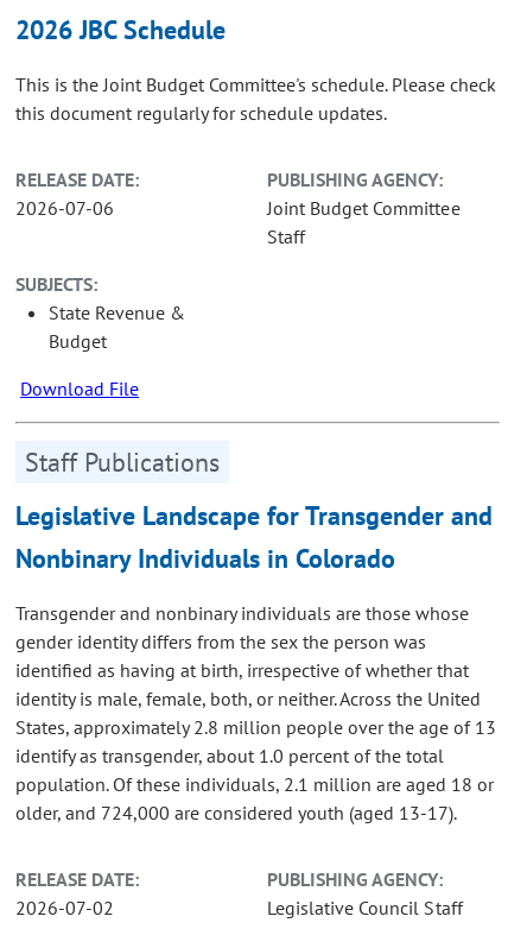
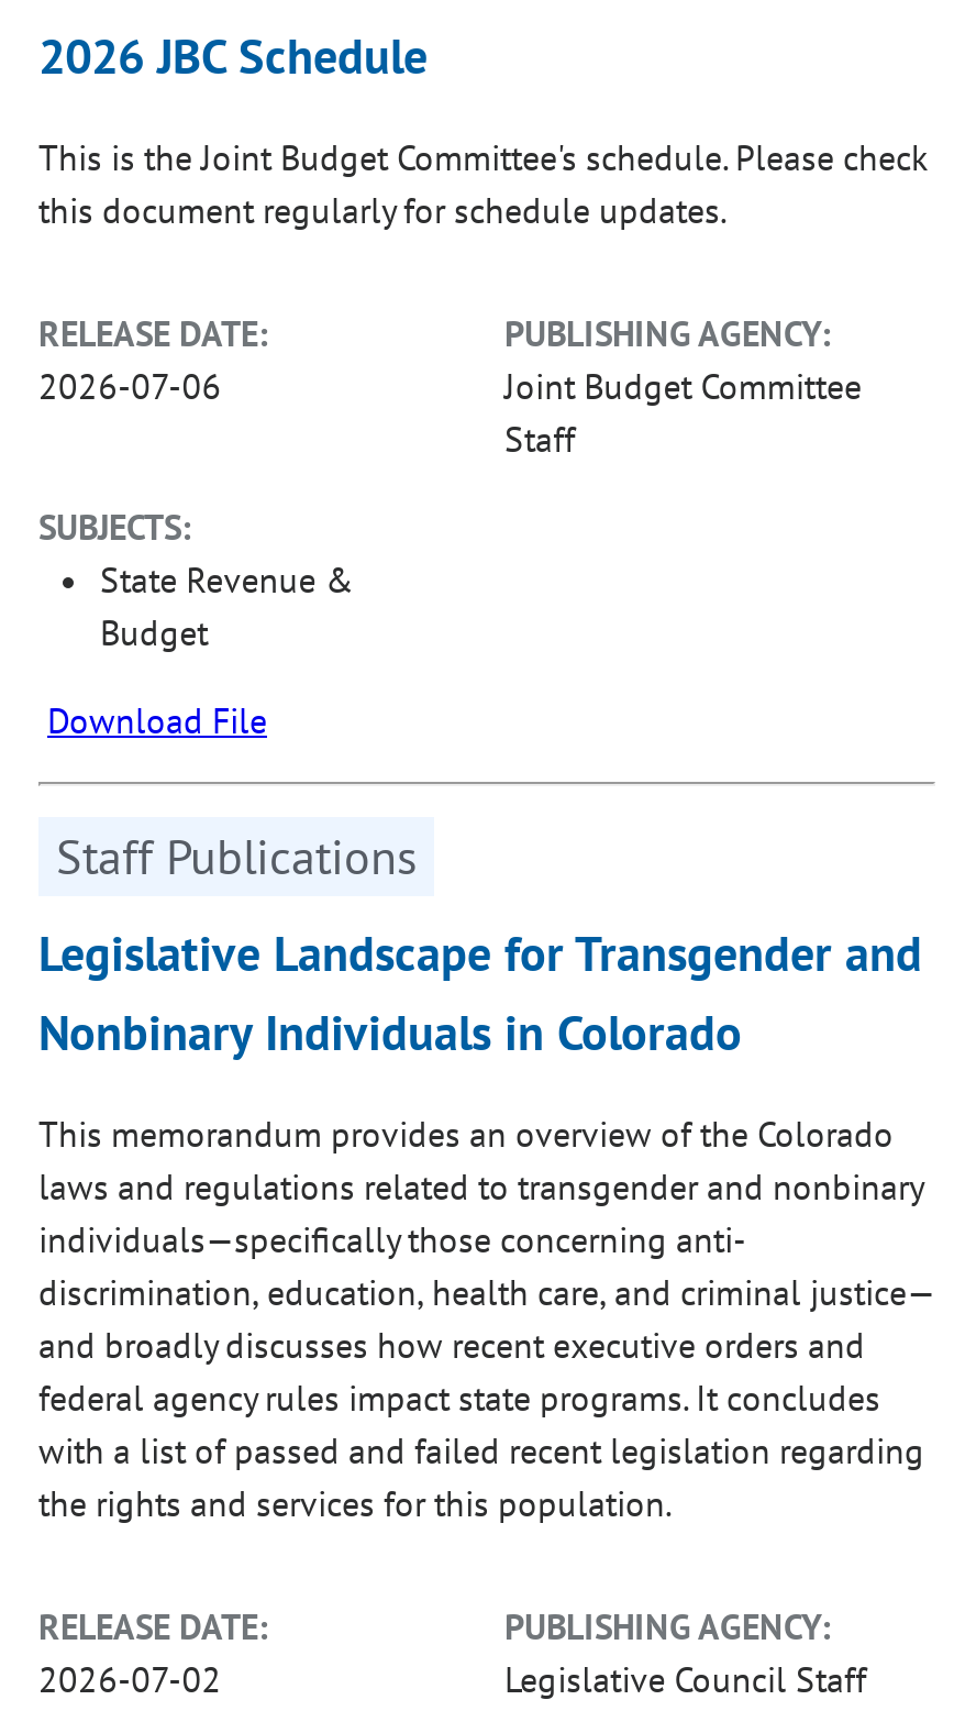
[15,601,496,824] Transgender and nonbinary individuals are those whose | gender identity differs from the sex the person was | identified as having at birth, irrespective of whether that | identity is male, female, both, or neither. Across the United | States, approximately 2.8 million people over the age of 13 | identify as transgender, about 1.0 percent of the total | population. Of these individuals, 2.1 million are aged 18 or | older, and 724,000 are considered youth (aged 13-17). -> [38,1112,935,1525] This memorandum provides an overview of the Colorado | laws and regulations related to transgender and nonbinary | individuals—specifically those concerning anti- | discrimination, education, health care, and criminal justice— | and broadly discusses how recent executive orders and | federal agency rules impact state programs. It concludes | with a list of passed and failed recent legislation regarding | the rights and services for this population.

